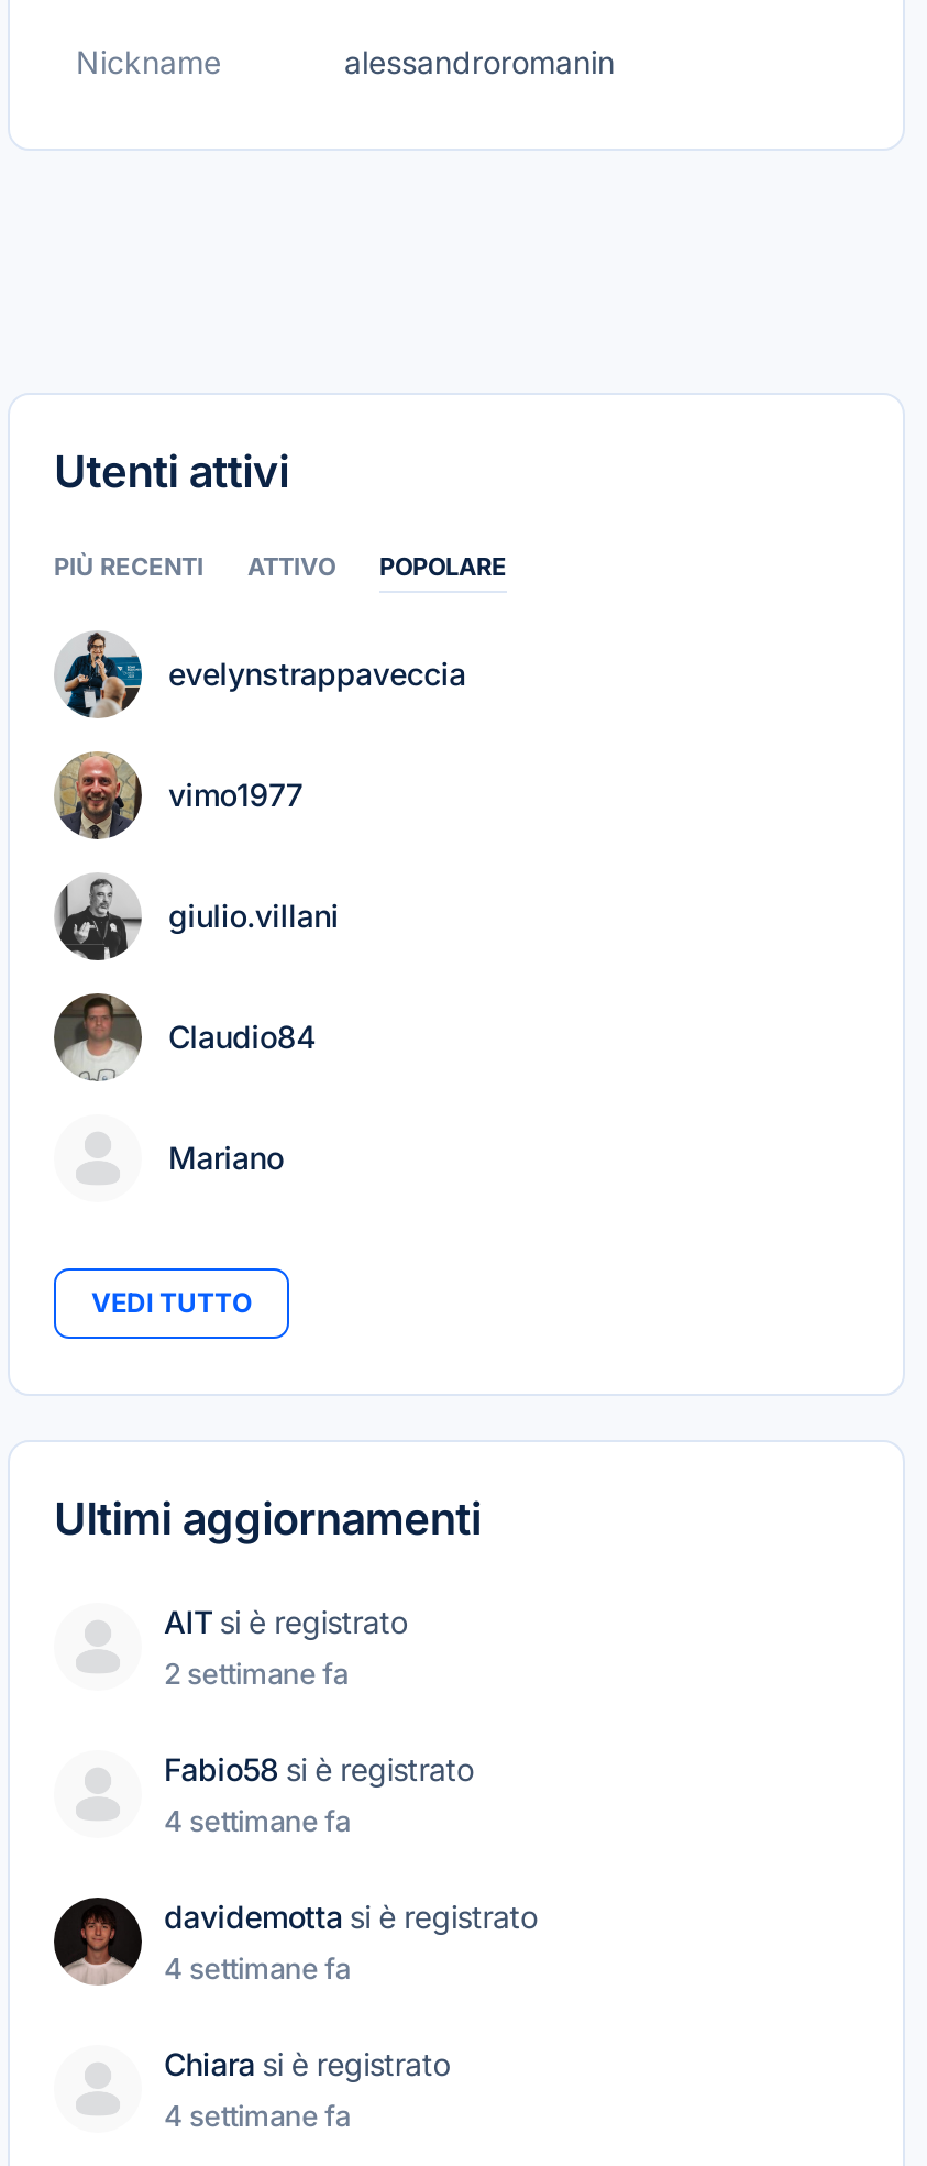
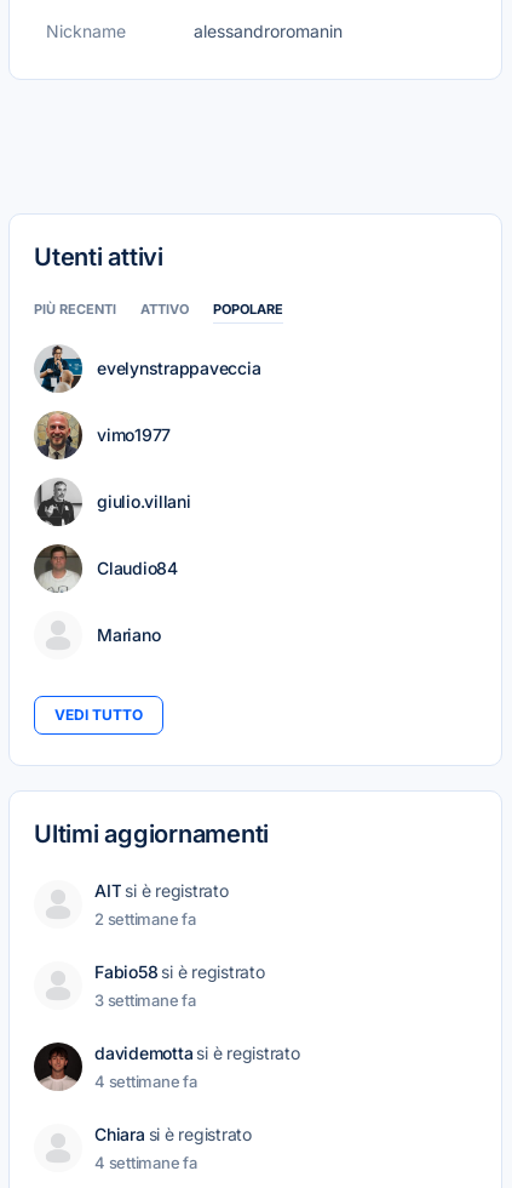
[164,1803,350,1838] 4 settimane fa -> [94,990,196,1010] 3 settimane fa

